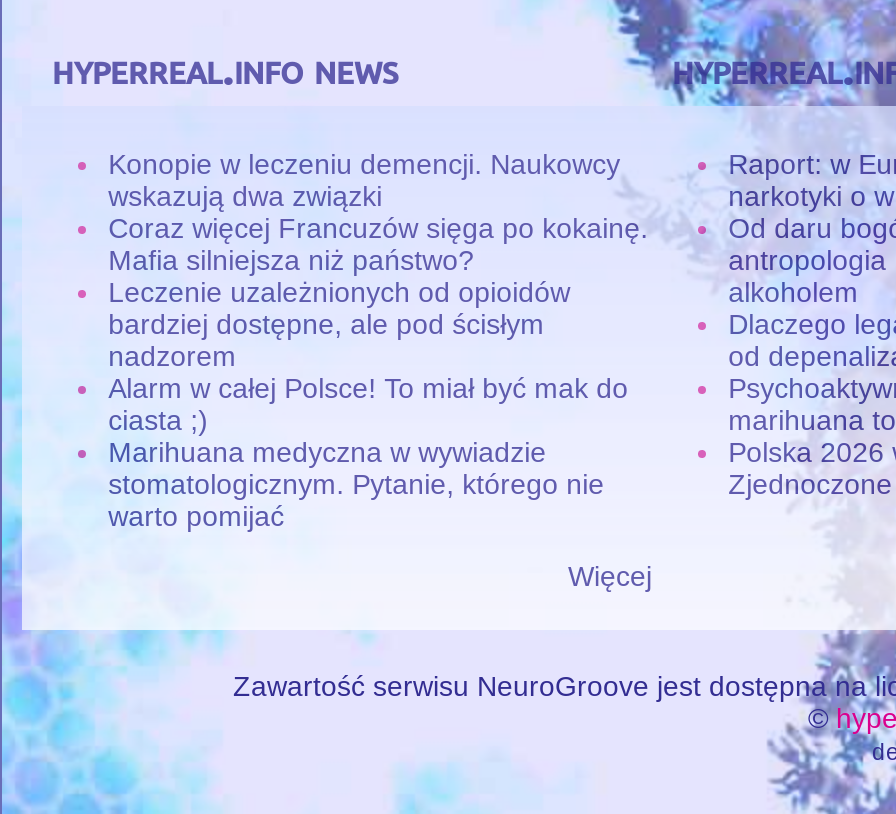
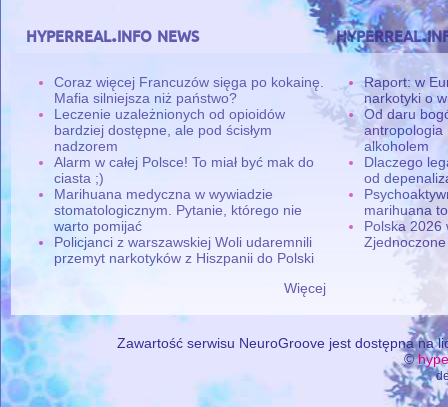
[108,148,620,212] Konopie w leczeniu demencji. Naukowcy | wskazują dwa związki -> none
moved [108,212,648,532] -> [54,74,324,234]: Coraz więcej Francuzów sięga po kokainę. | Mafia silniejsza niż państwo? | Leczenie uzależnionych od opioidów | ... | stomatologicznym. Pytanie, którego nie | warto pomijać
none -> [54,234,314,266] Policjanci z warszawskiej Woli udaremnili | przemyt narkotyków z Hiszpanii do Polski

